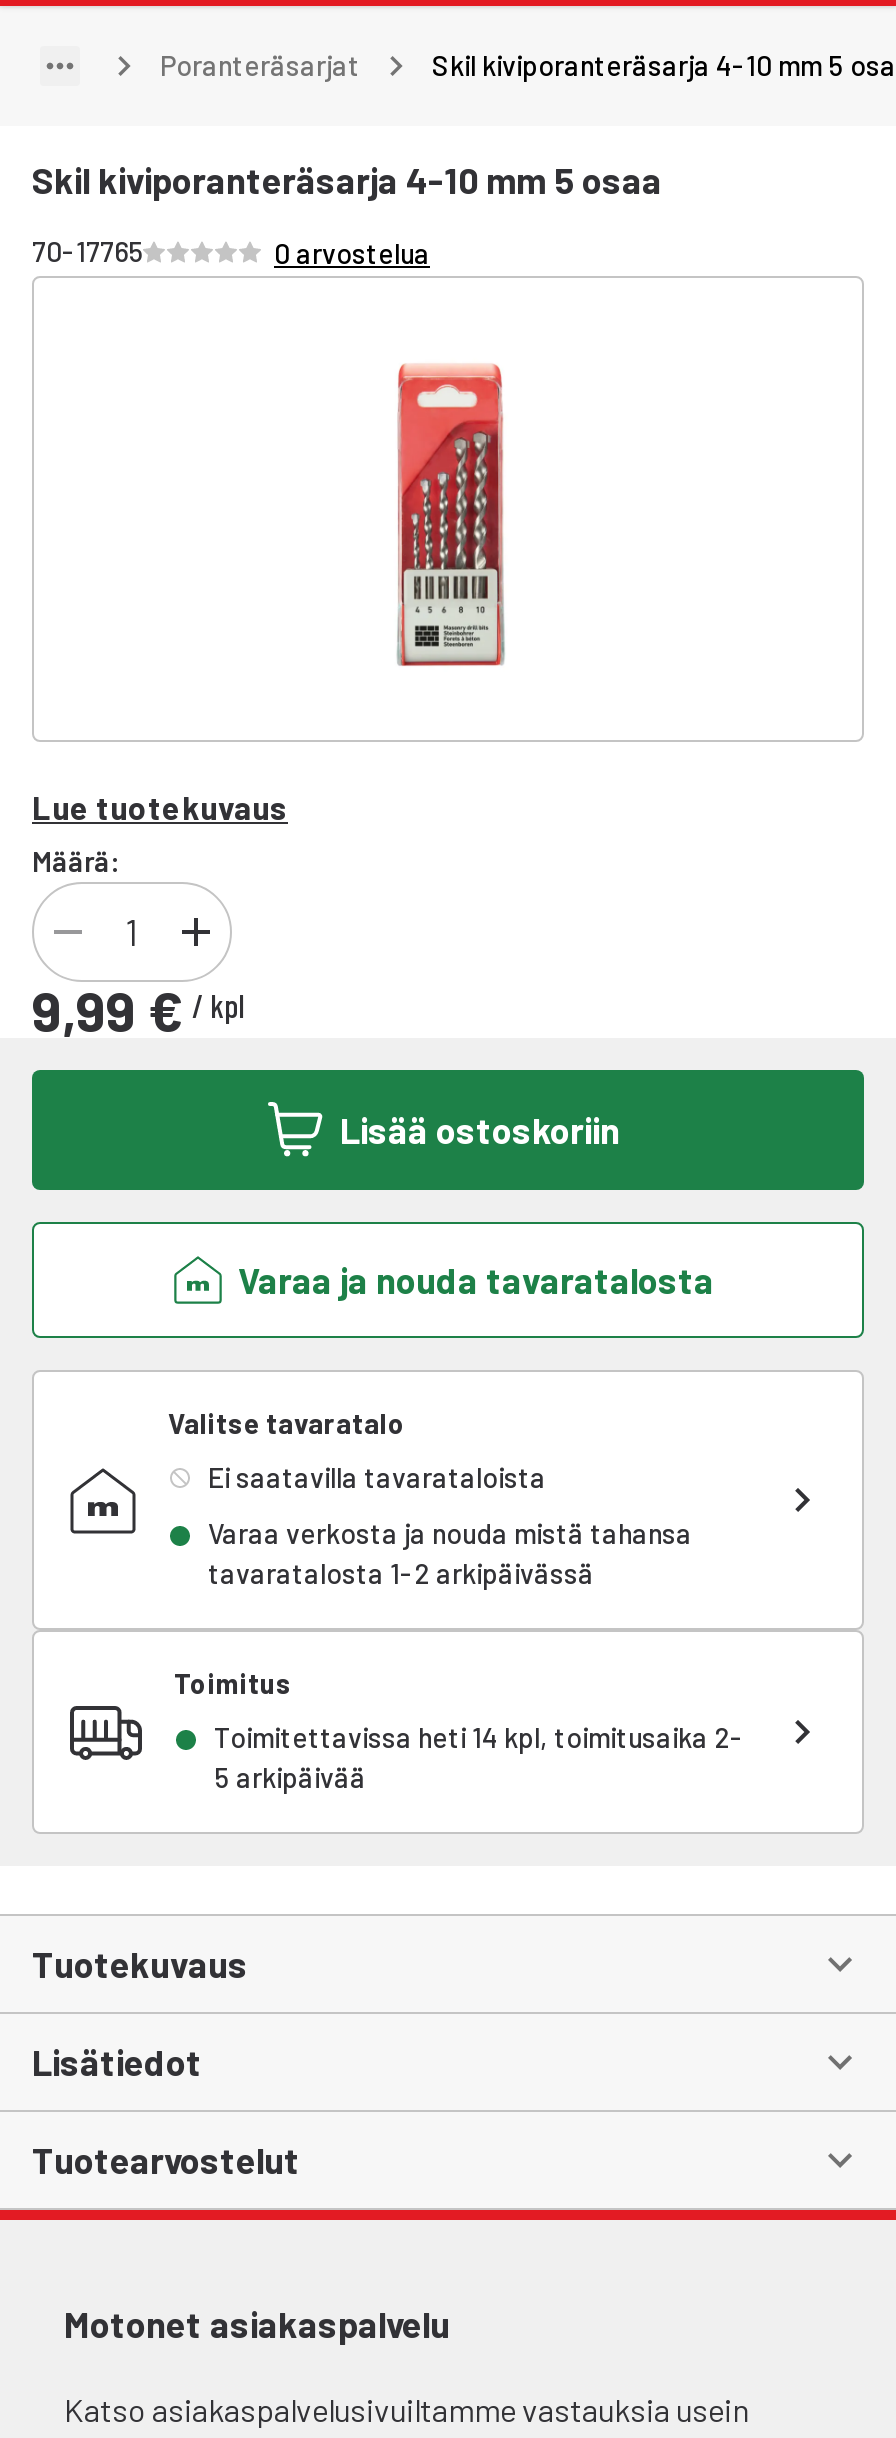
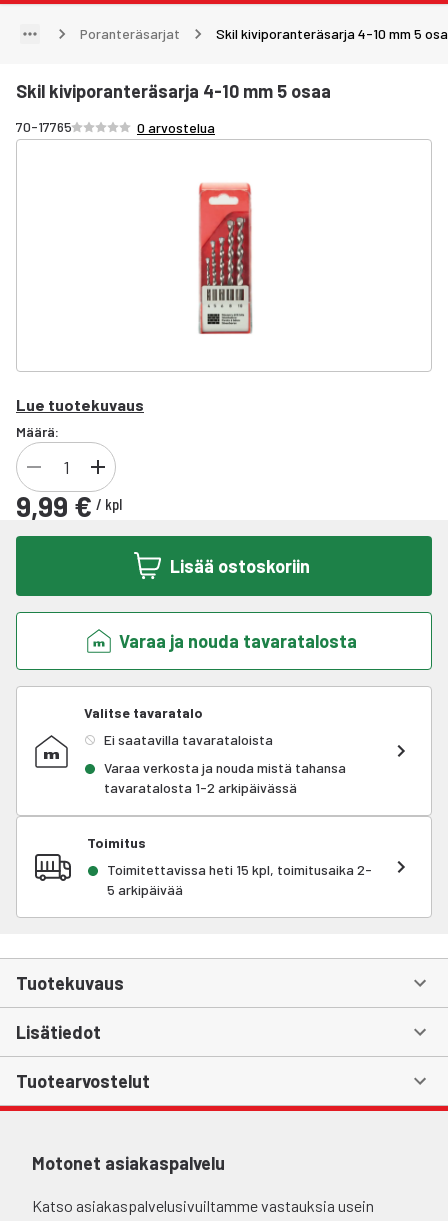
[214,1720,744,1754] Toimitettavissa heti 14 kpl, toimitusaika 2- -> [107,861,372,878] Toimitettavissa heti 15 kpl, toimitusaika 2-

